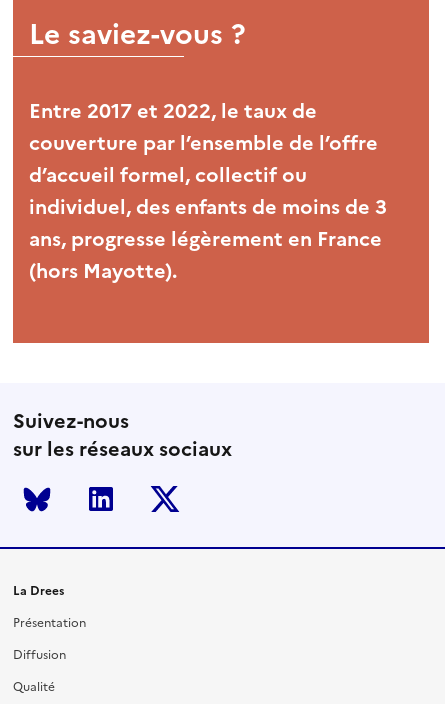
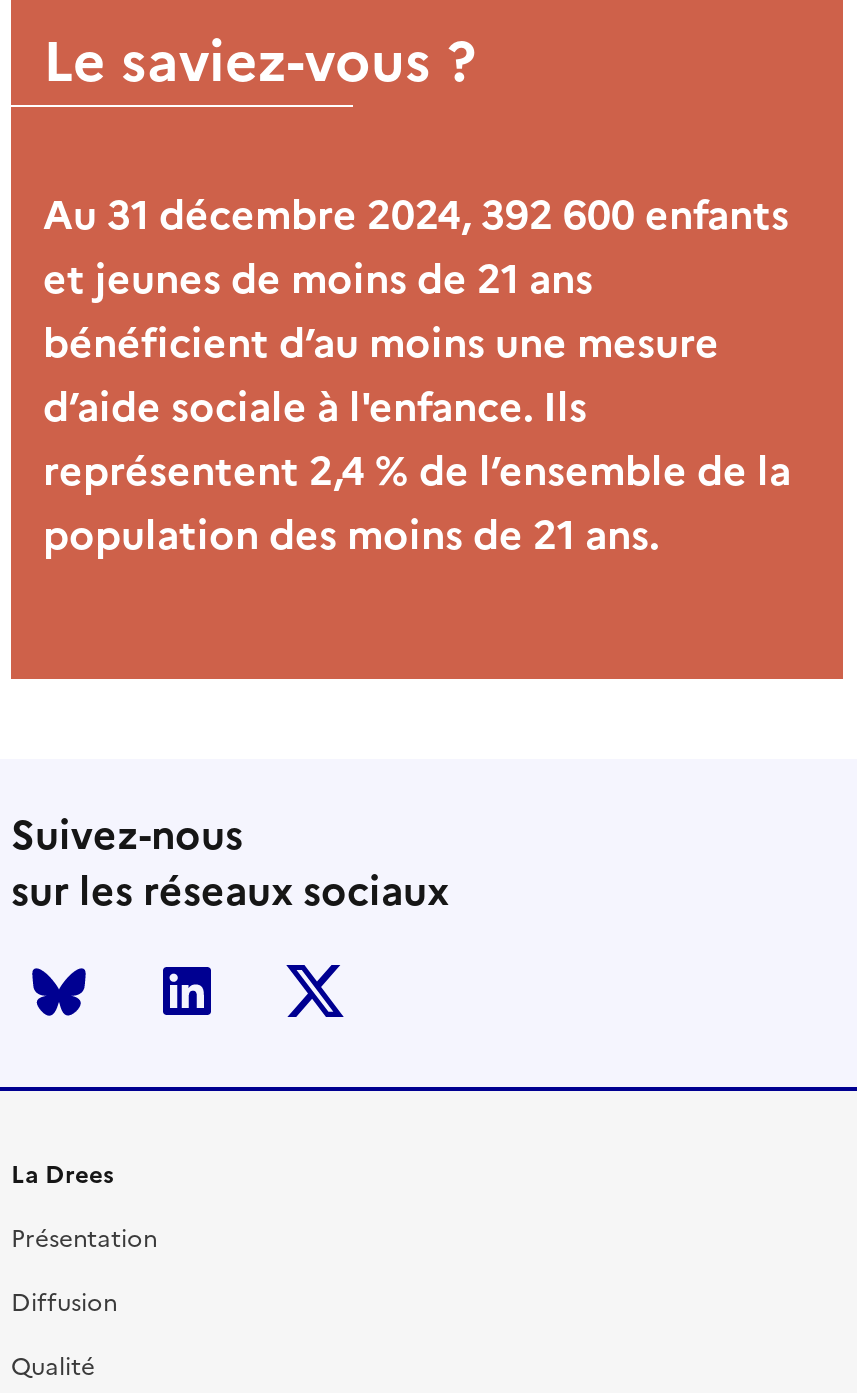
[29,96,387,286] Entre 2017 et 2022, le taux de | couverture par l’ensemble de l’offre | d’accueil formel, collectif ou | individuel, des enfants de moins de 3 | ans, progresse légèrement en France | (hors Mayotte). -> [43,184,791,564] Au 31 décembre 2024, 392 600 enfants | et jeunes de moins de 21 ans | bénéficient d’au moins une mesure | d’aide sociale à l'enfance. Ils | représentent 2,4 % de l’ensemble de la | population des moins de 21 ans.

